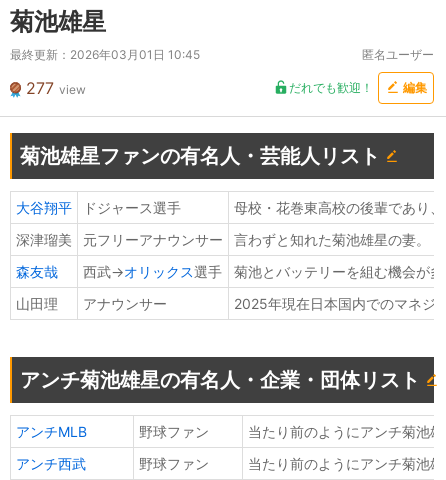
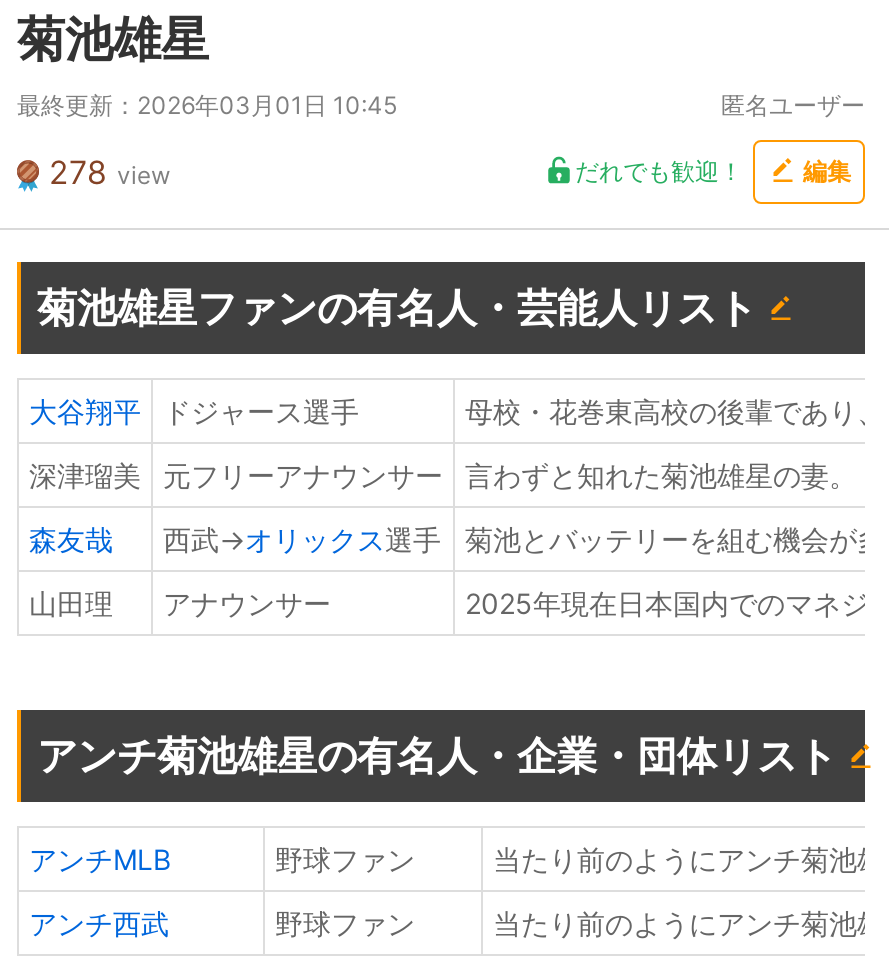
[26,78,86,98] 277 view -> [49,152,171,192] 278 view

